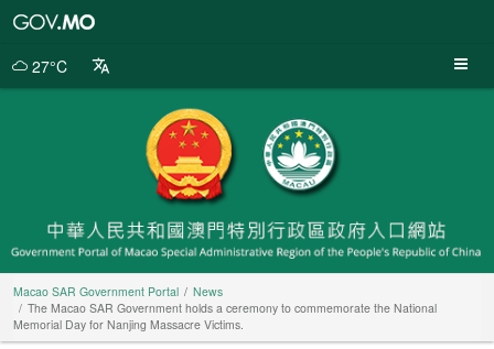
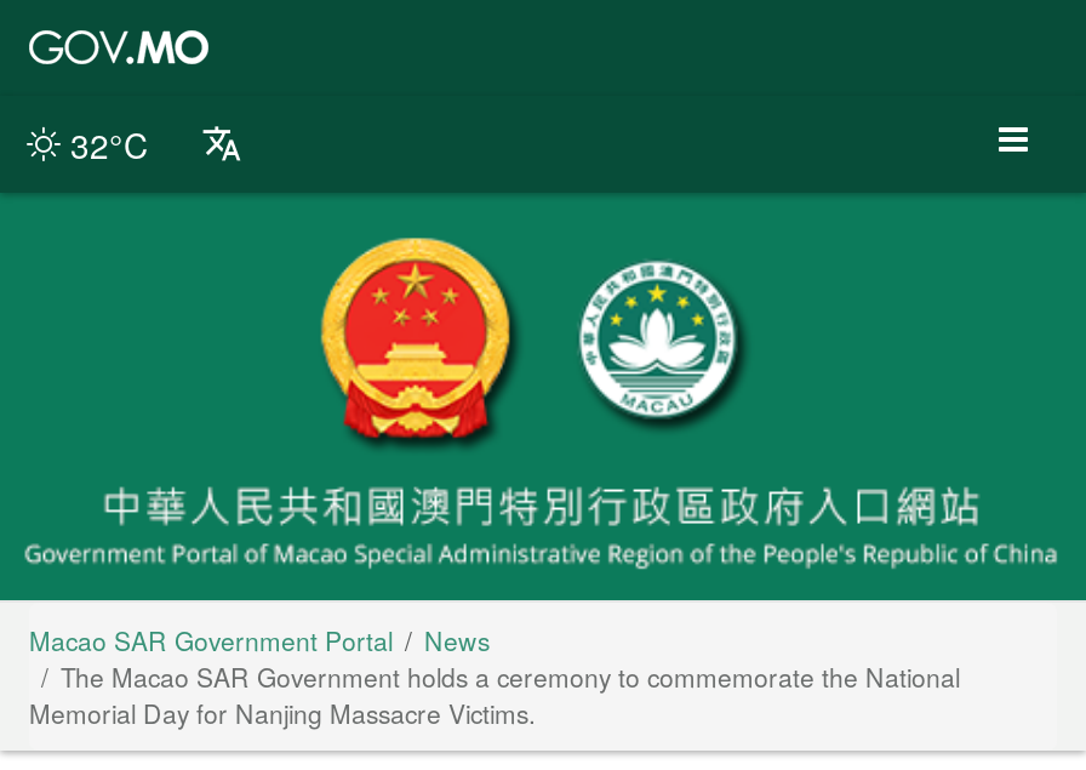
[32,55,67,77] 27°C -> [70,120,148,169] 32°C

